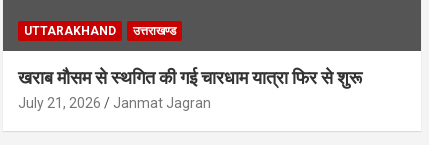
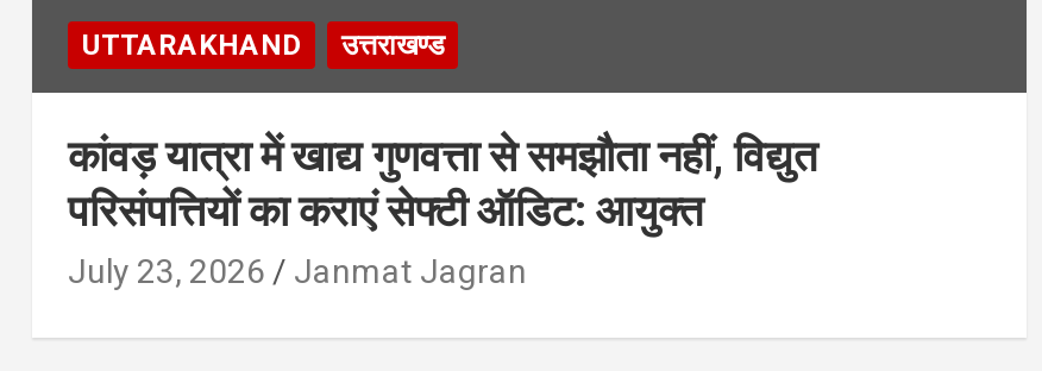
[18,67,362,111] खराब मौसम से स्थगित की गई चारधाम यात्रा फिर से शुरू | July 21, 2026 -> [68,131,817,290] कांवड़ यात्रा में खाद्य गुणवत्ता से समझौता नहीं, विद्युत | परिसंपत्तियों का कराएं सेफ्टी ऑडिट: आयुक्त | July 23, 2026

